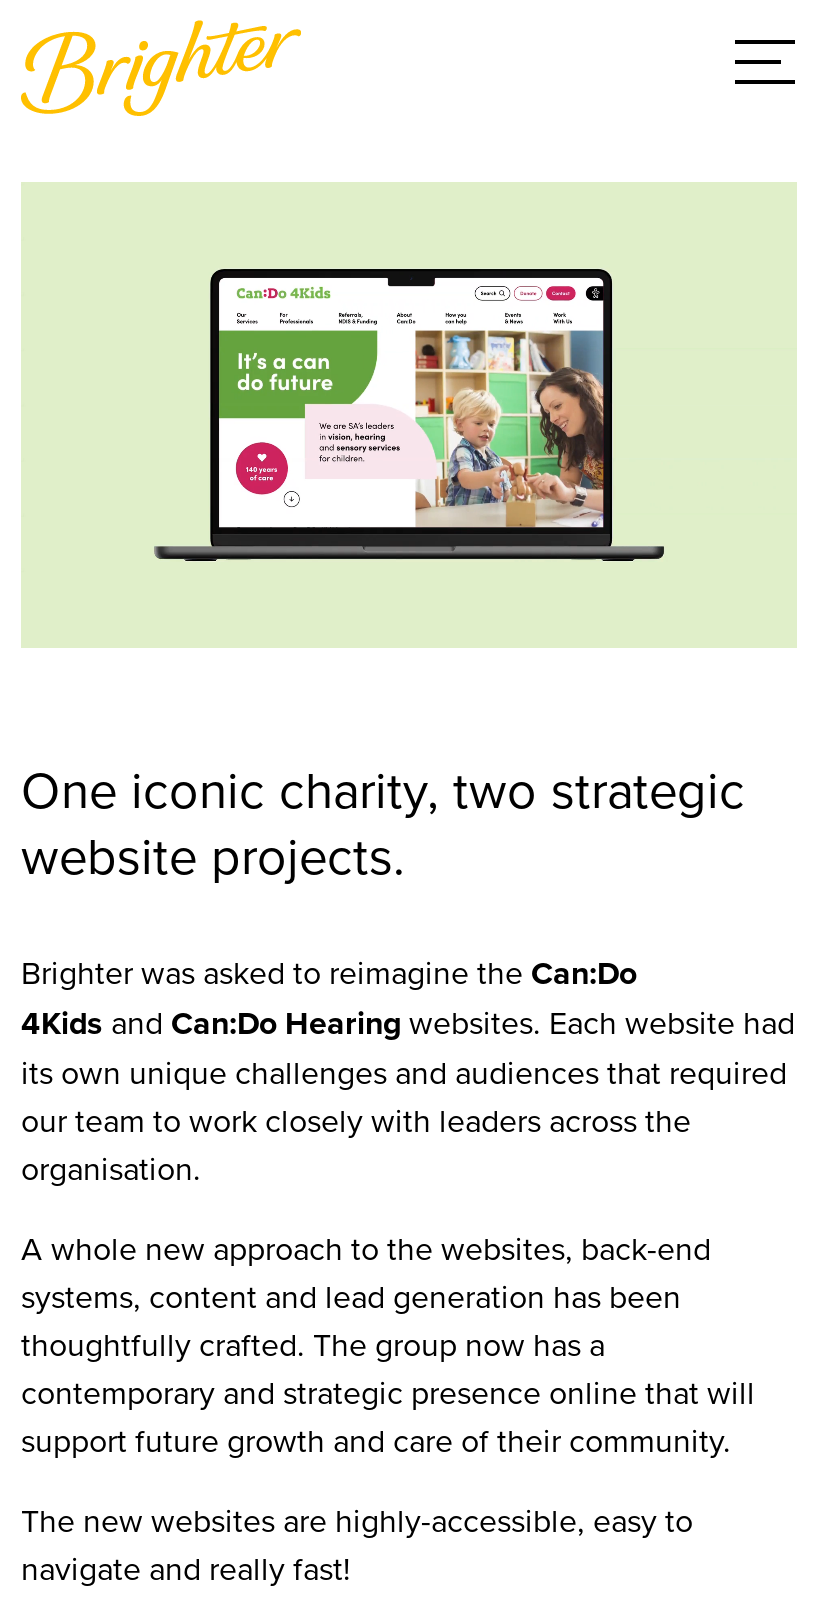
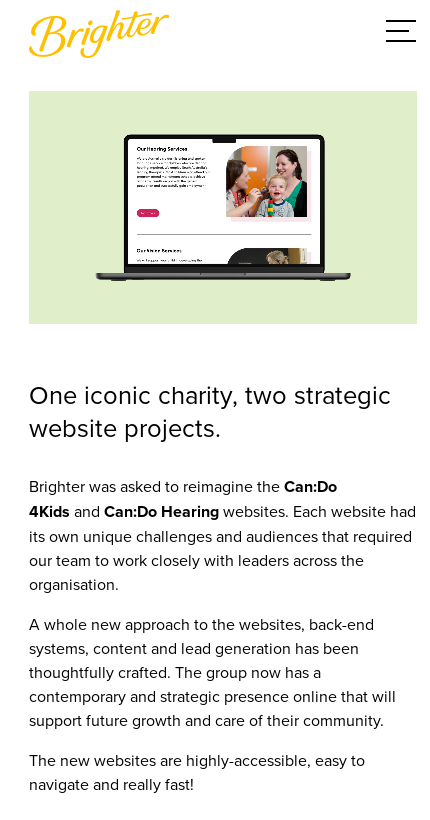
[217,284,605,530] [image] -> [127,143,321,264] [image]

